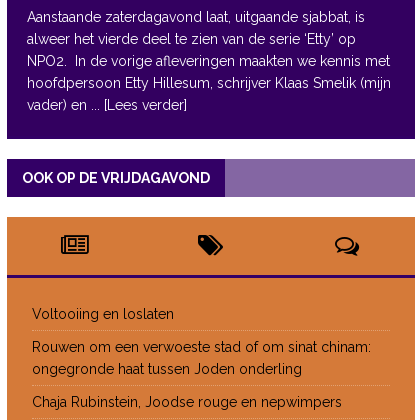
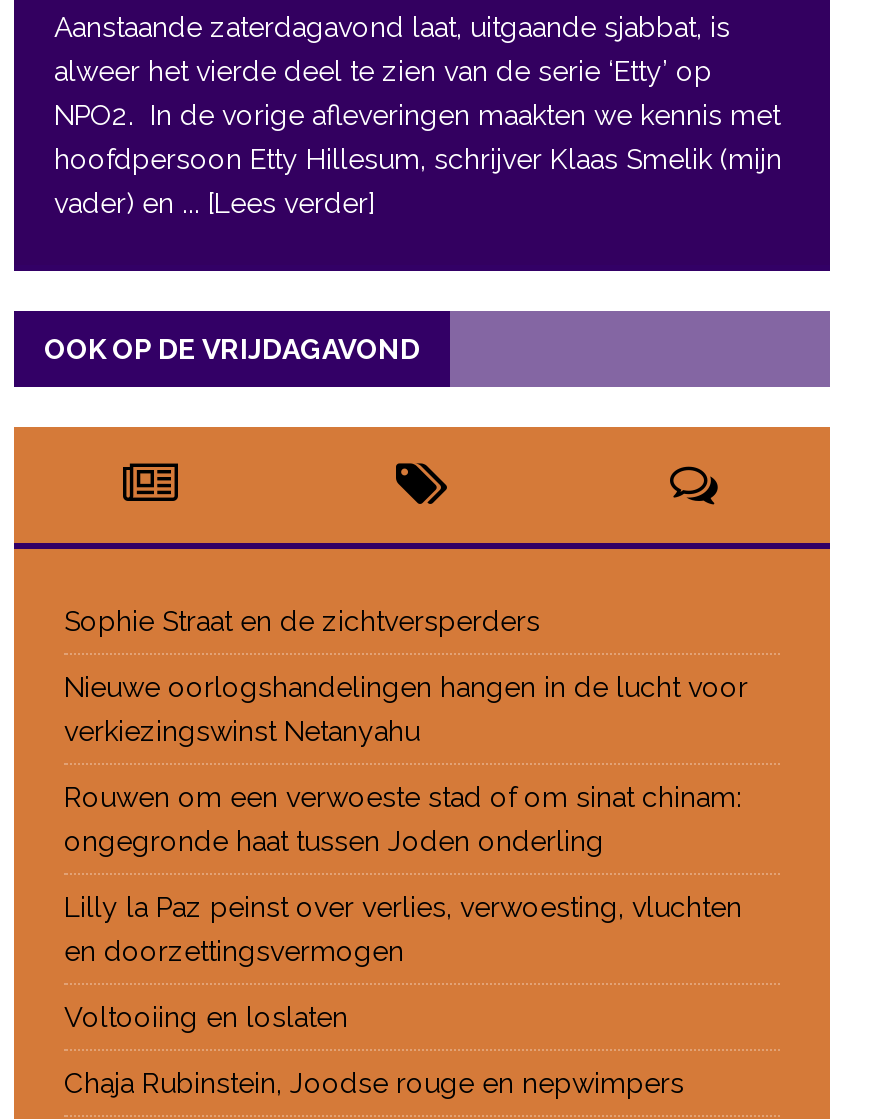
none -> [64,605,748,747] Sophie Straat en de zichtversperders | Nieuwe oorlogshandelingen hangen in de lucht voor | verkiezingswinst Netanyahu
moved [32,306,174,322] -> [64,1001,348,1033]: Voltooiing en loslaten
none -> [64,891,742,967] Lilly la Paz peinst over verlies, verwoesting, vluchten | en doorzettingsvermogen

